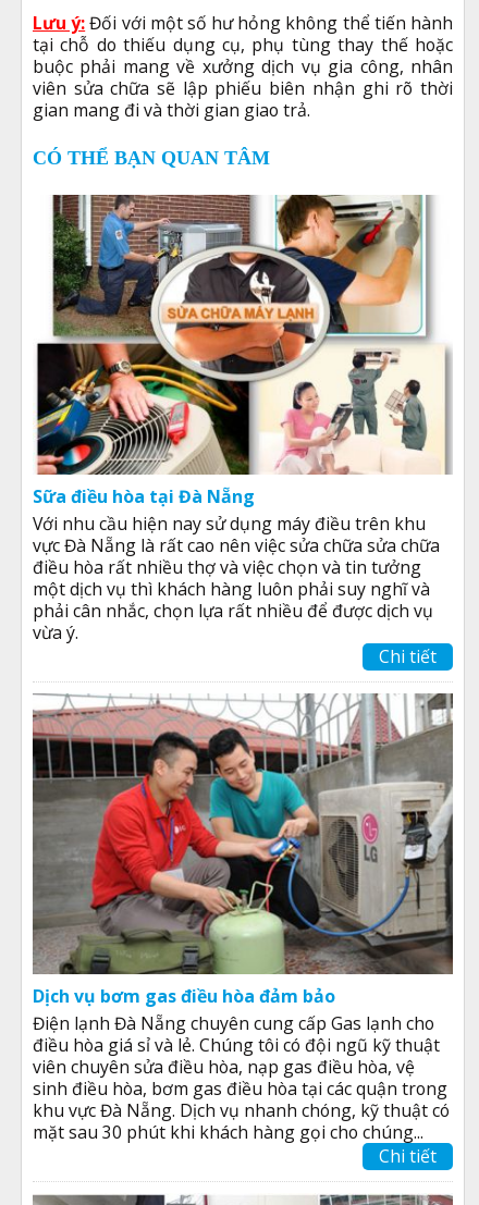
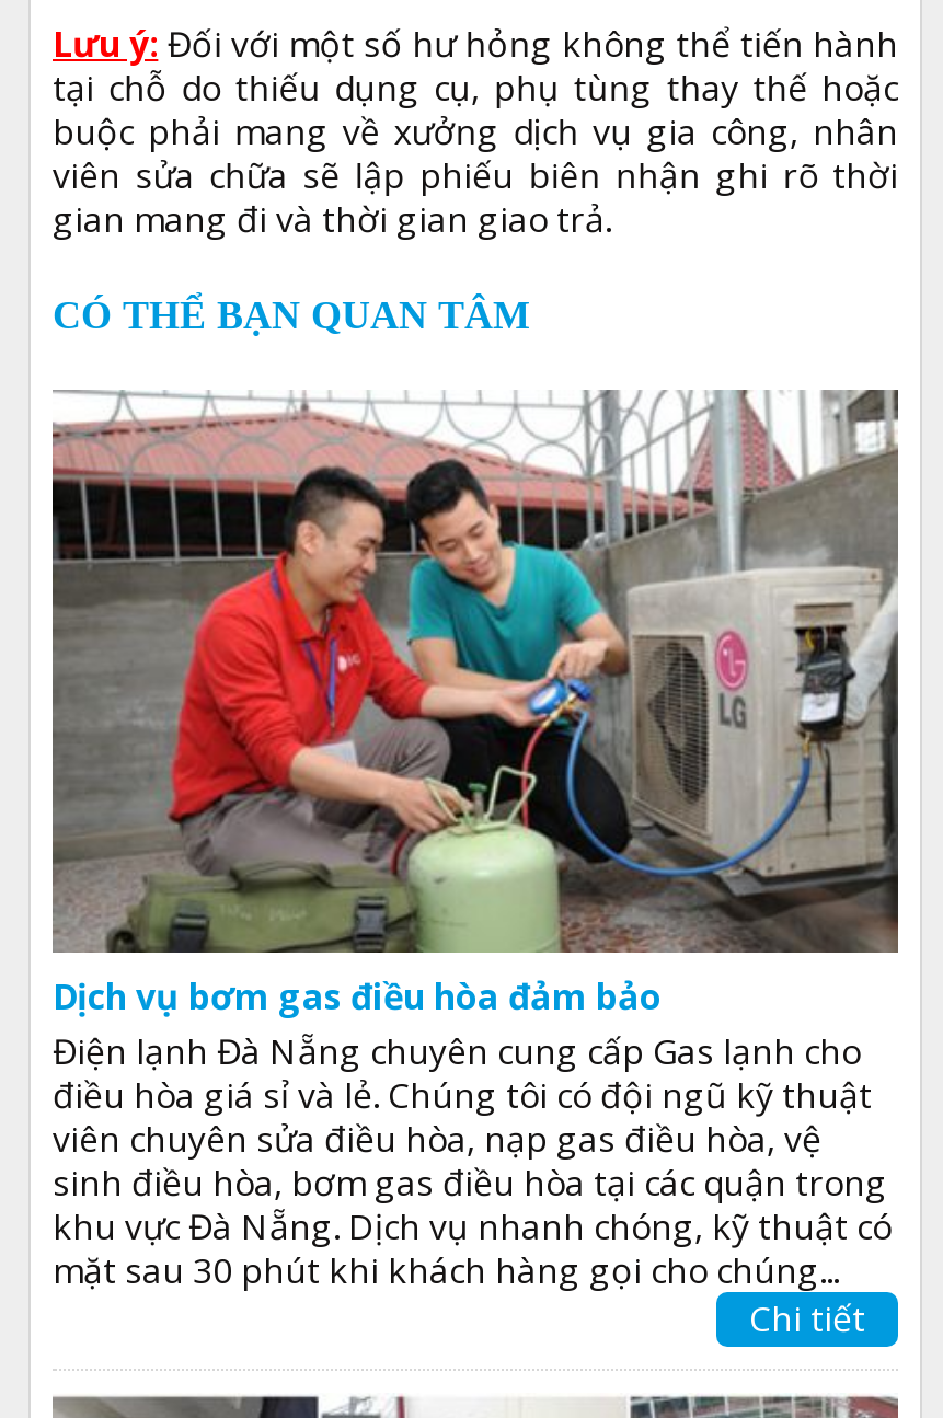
[33,194,453,669] [image] | Sữa điều hòa tại Đà Nẵng | Với nhu cầu hiện nay sử dụng máy điều trên khu | vực Đà Nẵng là rất cao nên việc sửa chữa sửa chữa | điều hòa rất nhiều thợ và việc chọn và tin tưởng | một dịch vụ thì khách hàng luôn phải suy nghĩ và | phải cân nhắc, chọn lựa rất nhiều để được dịch vụ | vừa ý. | Chi tiết -> none

